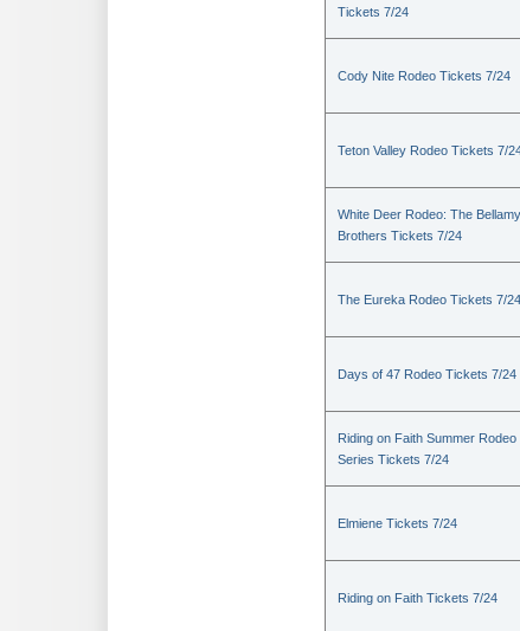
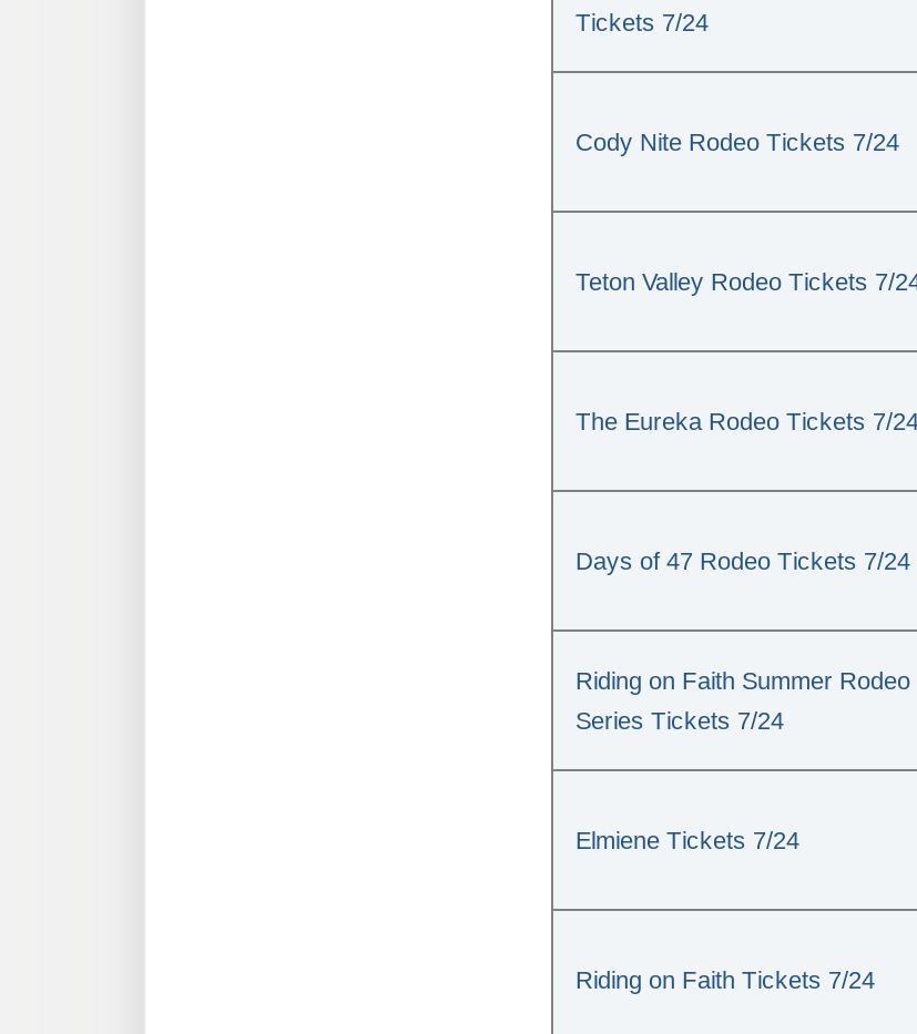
[338,207,520,243] White Deer Rodeo: The Bellamy | Brothers Tickets 7/24 -> none

